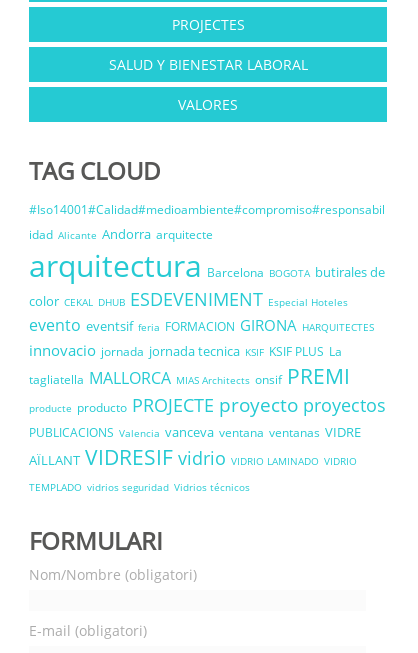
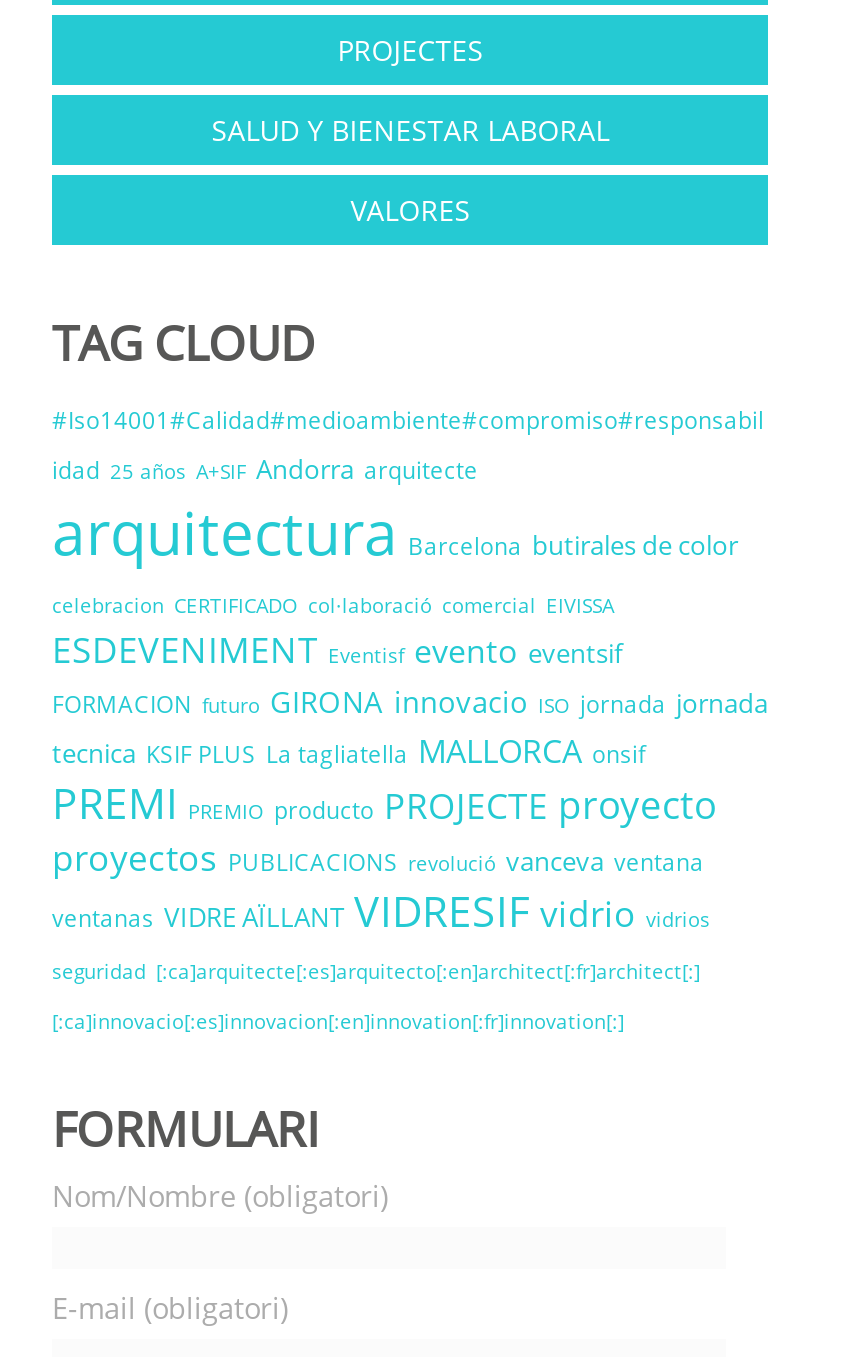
[29,224,386,493] idad Alicante Andorra arquitecte | arquitectura Barcelona BOGOTA butirales de | color CEKAL DHUB ESDEVENIMENT Especial Hoteles | evento eventsif feria FORMACION GIRONA HARQUITECTES | innovacio jornada jornada tecnica KSIF KSIF PLUS La | tagliatella MALLORCA MIAS Architects onsif PREMI | producte producto PROJECTE proyecto proyectos | PUBLICACIONS Valencia vanceva ventana ventanas VIDRE | AÏLLANT VIDRESIF vidrio VIDRIO LAMINADO VIDRIO | TEMPLADO vidrios seguridad Vidrios técnicos -> [52,450,768,1034] idad 25 años A+SIF Andorra arquitecte | arquitectura Barcelona butirales de color | celebracion CERTIFICADO col·laboració comercial EIVISSA | ESDEVENIMENT Eventisf evento eventsif | FORMACION futuro GIRONA innovacio ISO jornada jornada | tecnica KSIF PLUS La tagliatella MALLORCA onsif | PREMI PREMIO producto PROJECTE proyecto | proyectos PUBLICACIONS revolució vanceva ventana | ventanas VIDRE AÏLLANT VIDRESIF vidrio vidrios | seguridad [:ca]arquitecte[:es]arquitecto[:en]architect[:fr]architect[:] | [:ca]innovacio[:es]innovacion[:en]innovation[:fr]innovation[:]

